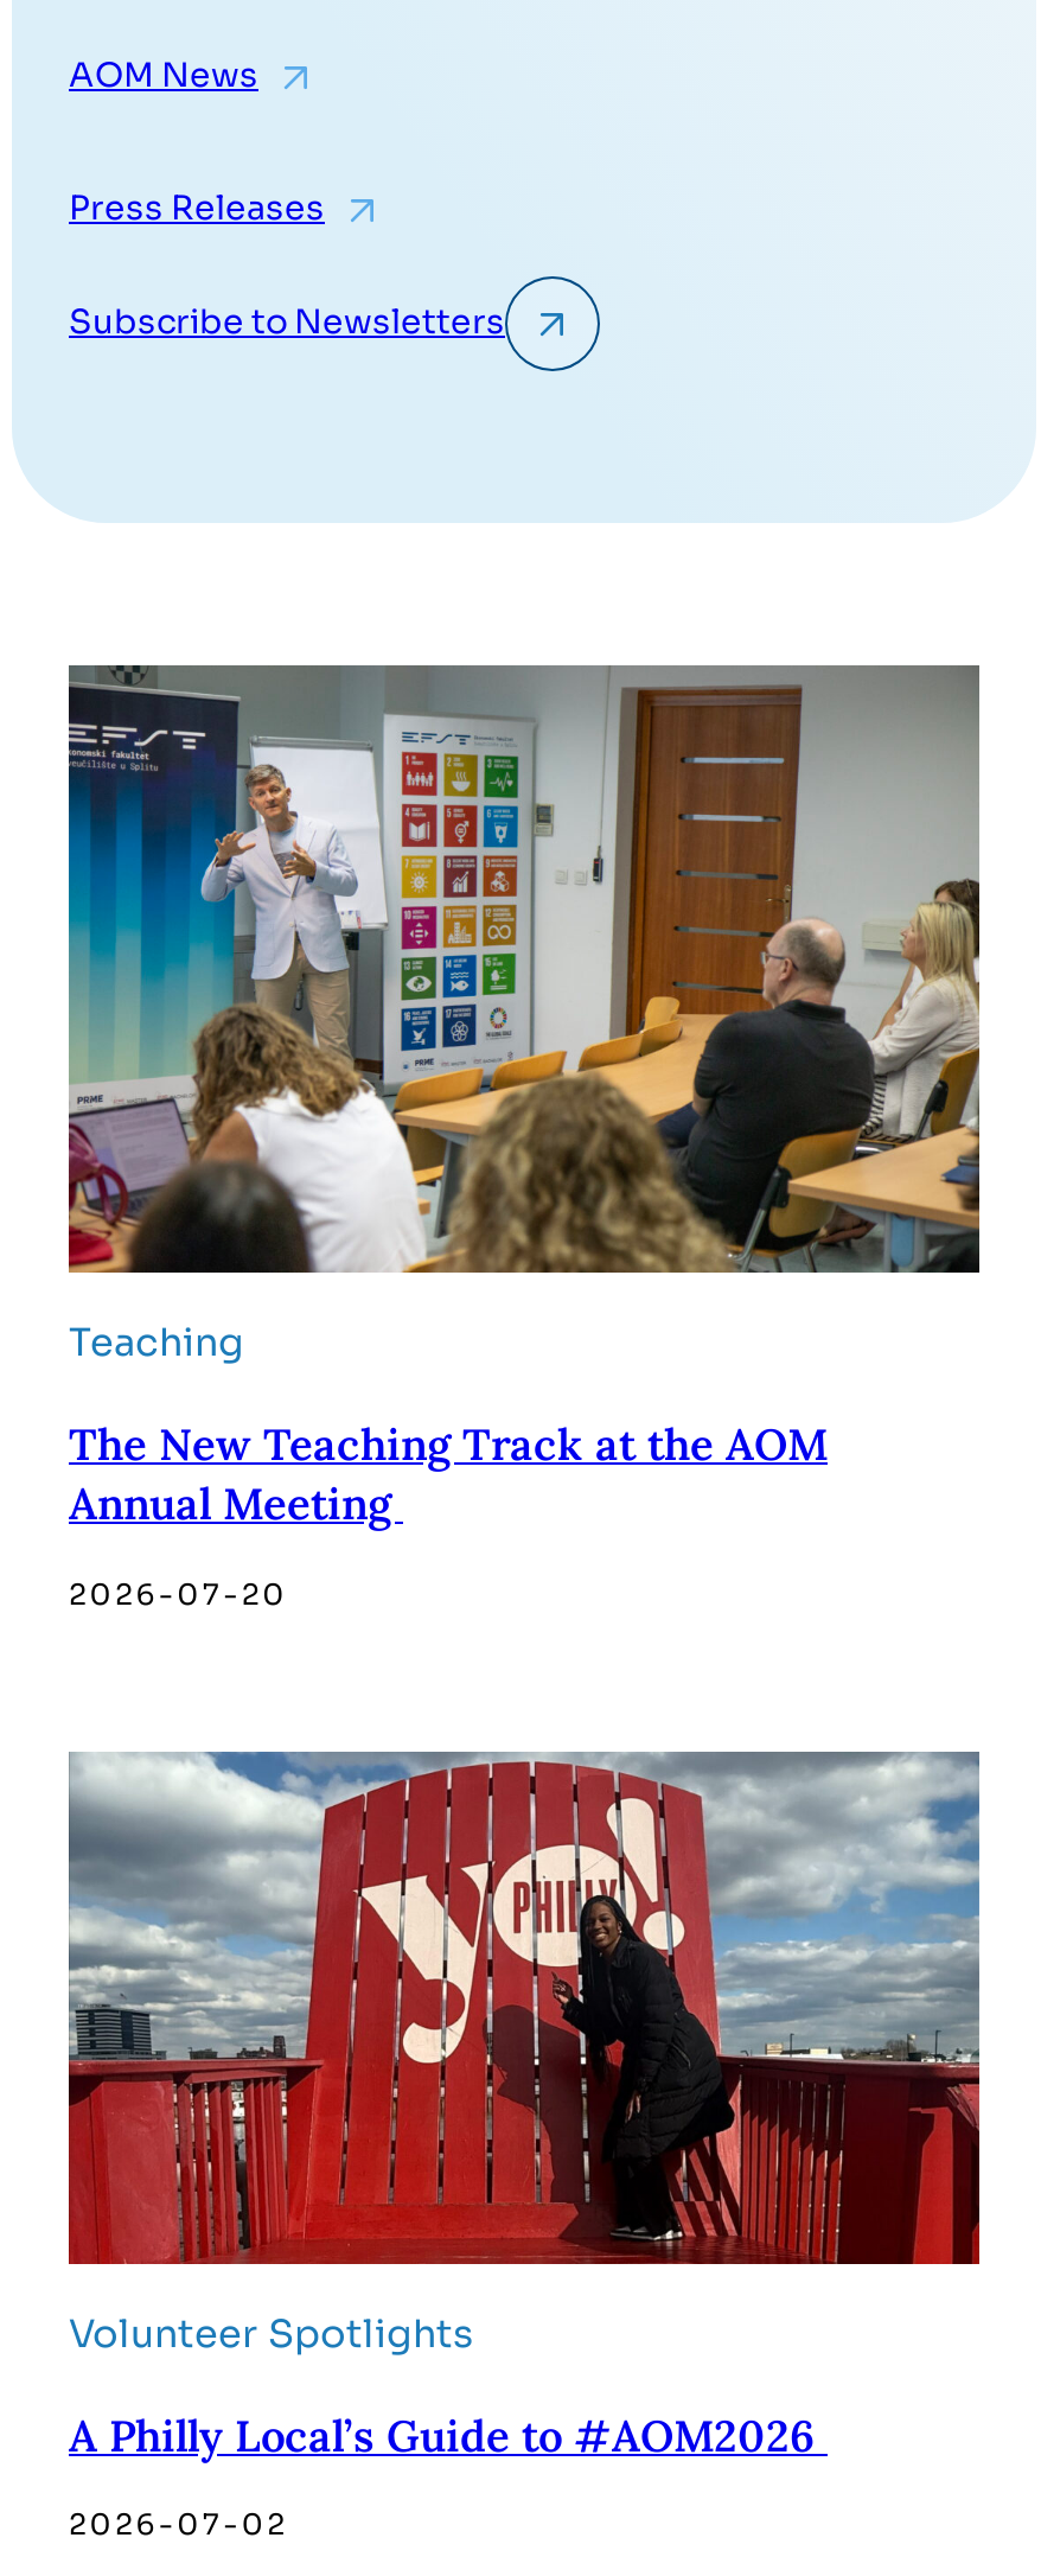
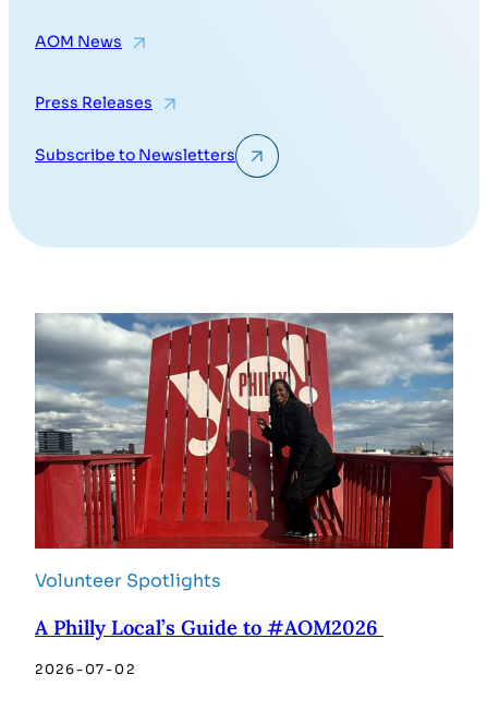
[66,665,982,1613] [image] | Teaching | The New Teaching Track at the AOM | Annual Meeting | 2026-07-20 -> none

